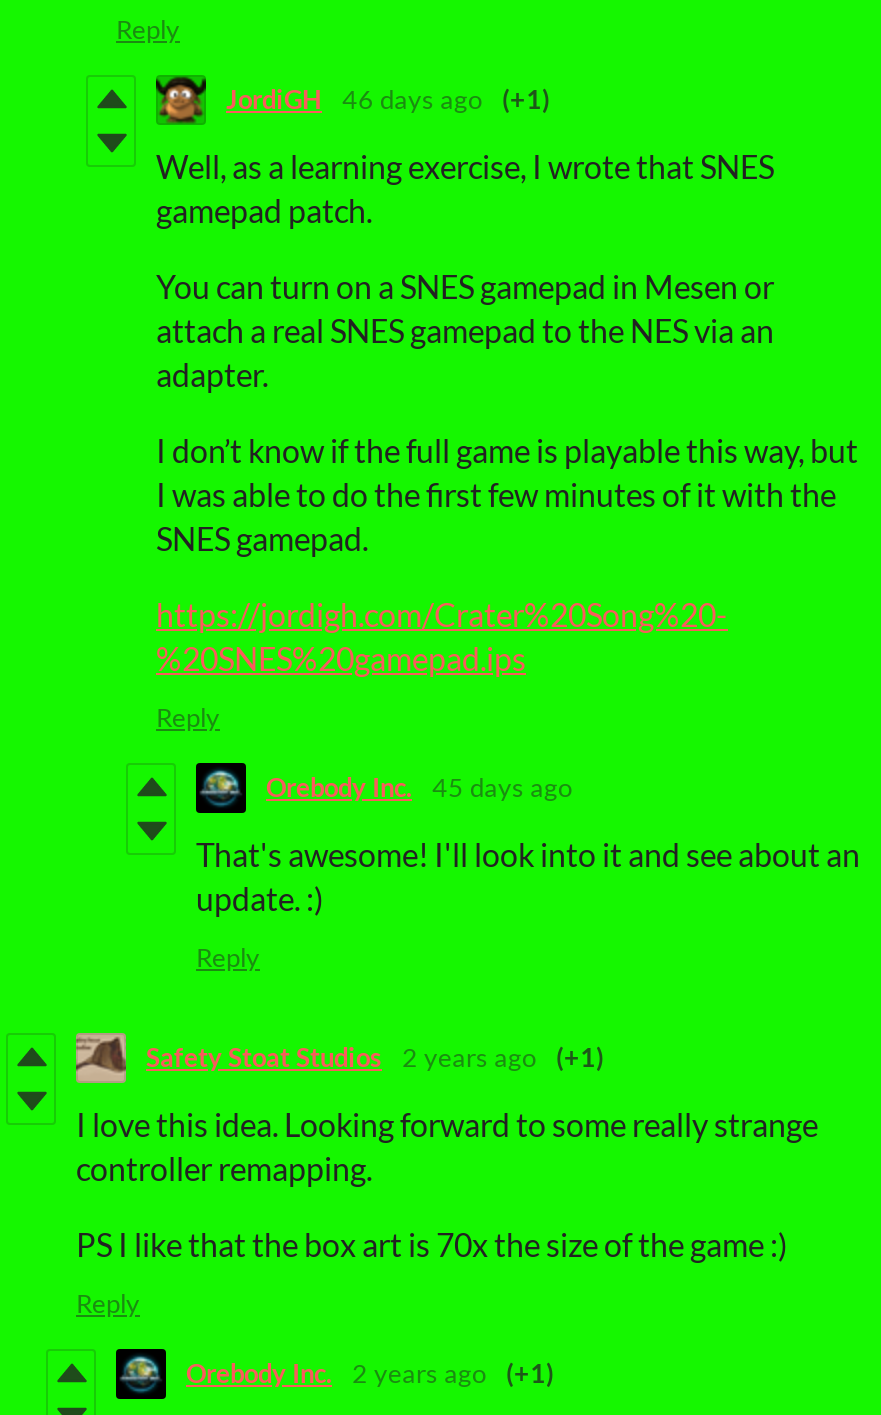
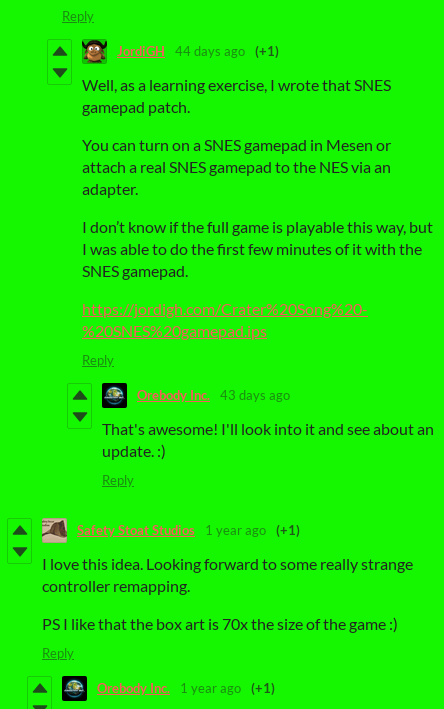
[342,84,482,116] 46 days ago -> [175,43,245,59] 44 days ago
[432,772,572,804] 45 days ago -> [220,387,290,403] 43 days ago
[402,1042,536,1074] 2 years ago -> [205,522,266,538] 1 year ago
[352,1358,486,1390] 2 years ago -> [180,680,241,696] 1 year ago

